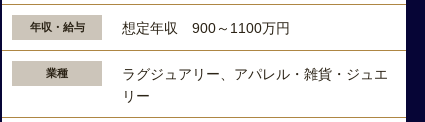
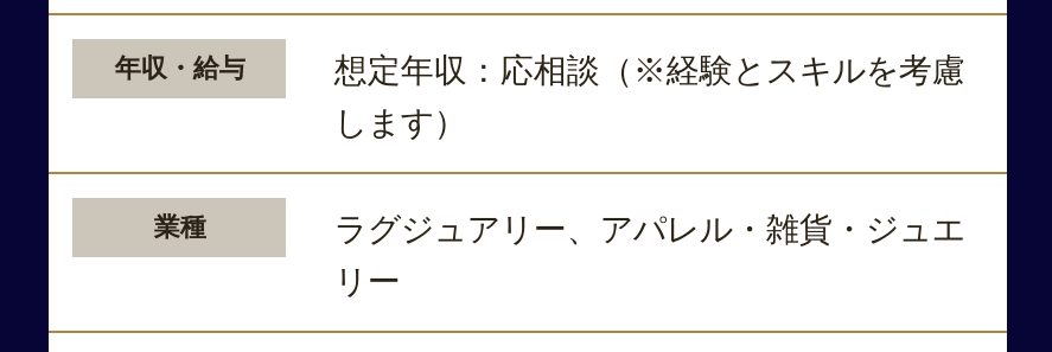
[122,20,290,36] 想定年収 900～1100万円 -> [334,51,965,141] 想定年収：応相談（※経験とスキルを考慮 | します）

